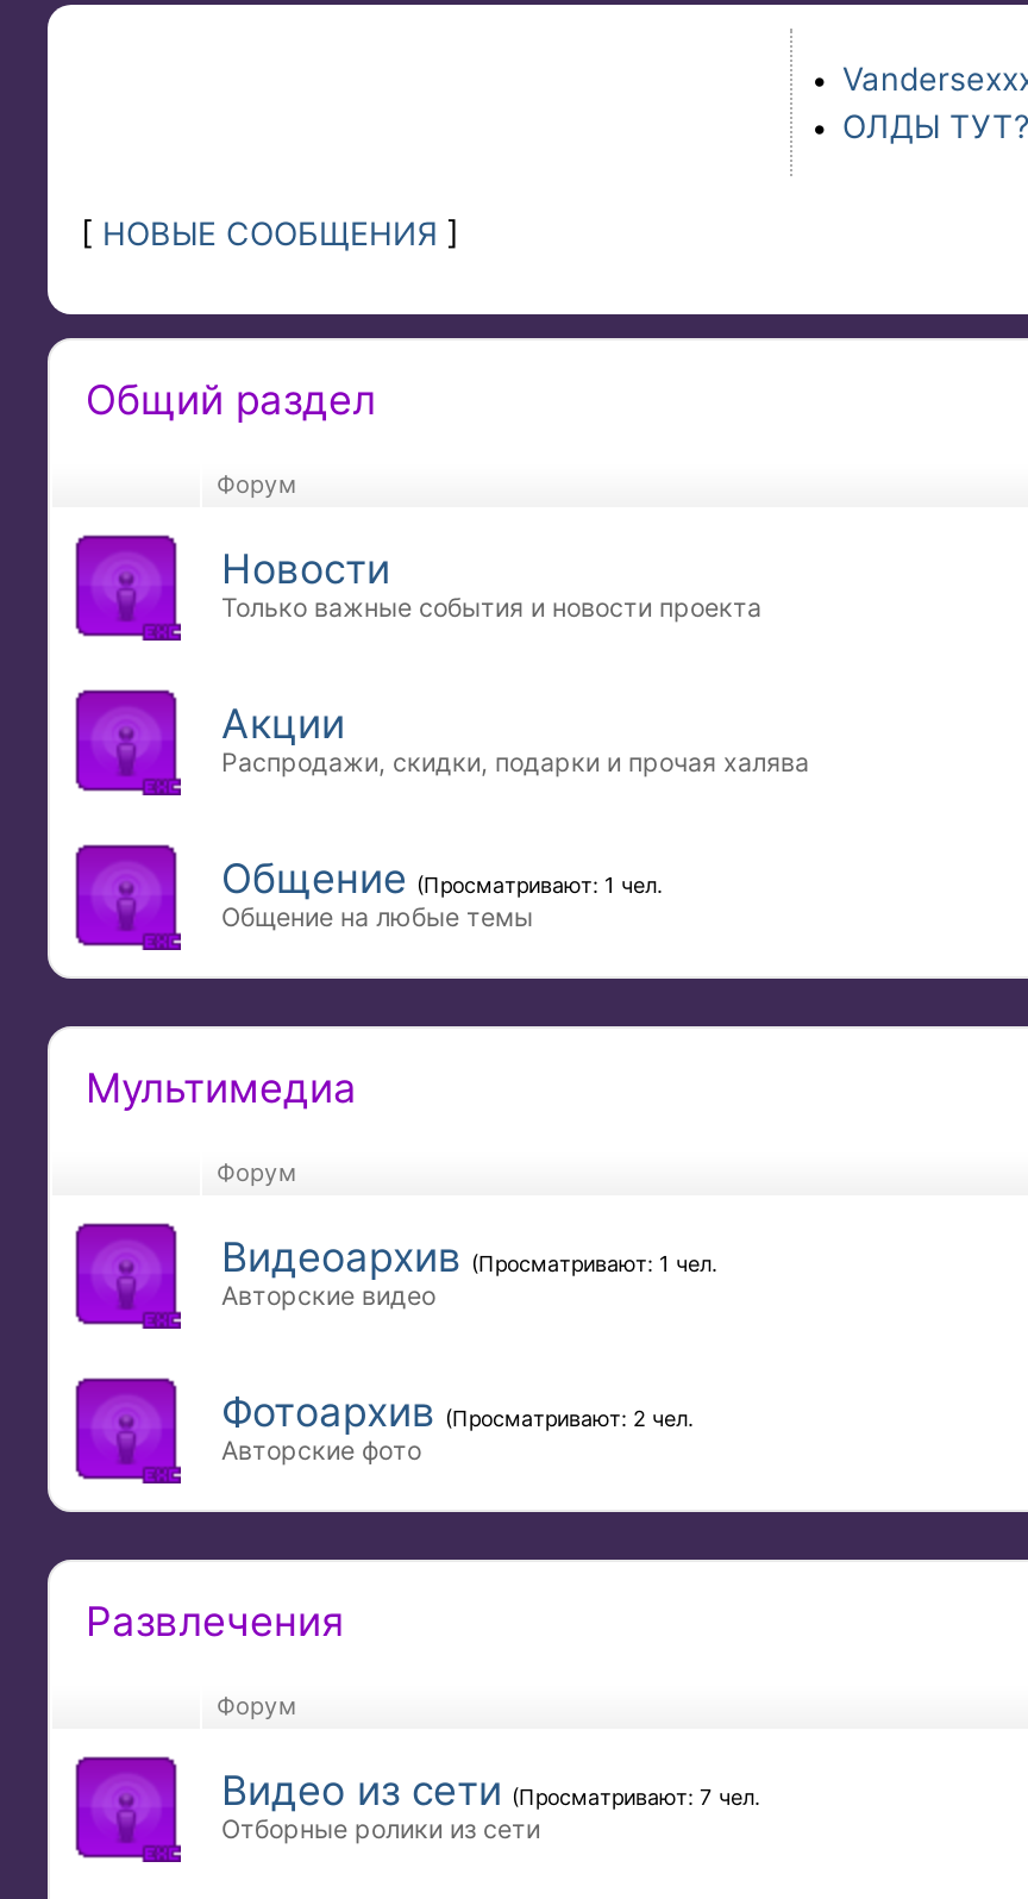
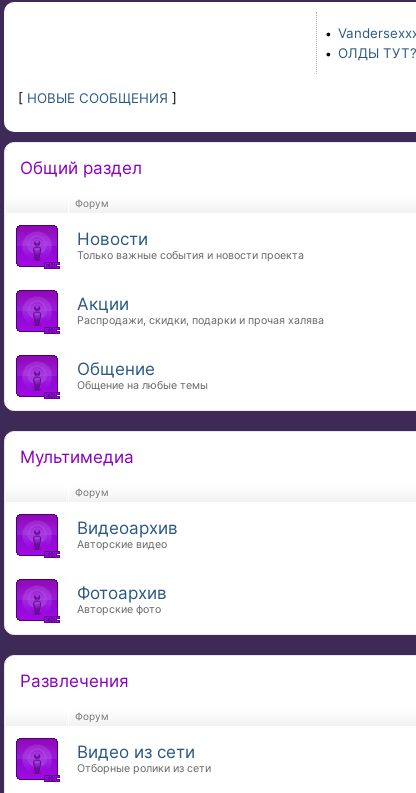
[221,855,662,902] Общение (Просматривают: 1 чел. -> [77,359,155,379] Общение
[221,1233,716,1281] Видеоархив (Просматривают: 1 чел. -> [77,518,178,538] Видеоархив
[221,1388,692,1436] Фотоархив (Просматривают: 2 чел. -> [77,583,167,603] Фотоархив
[221,1767,759,1814] Видео из сети (Просматривают: 7 чел. -> [77,742,195,762] Видео из сети

